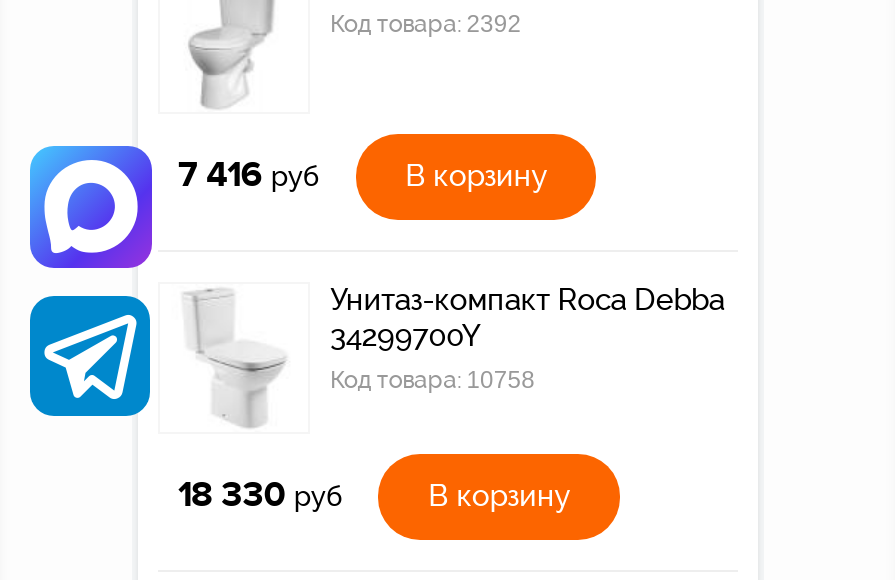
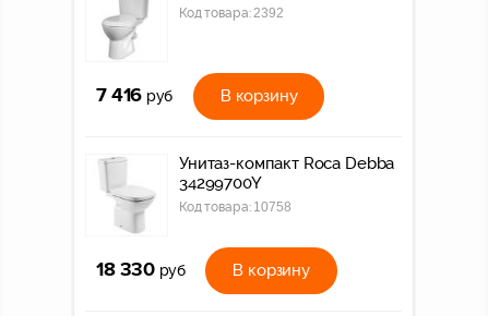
[28,144,154,270] [image] -> none
[28,294,152,418] [image] -> none

